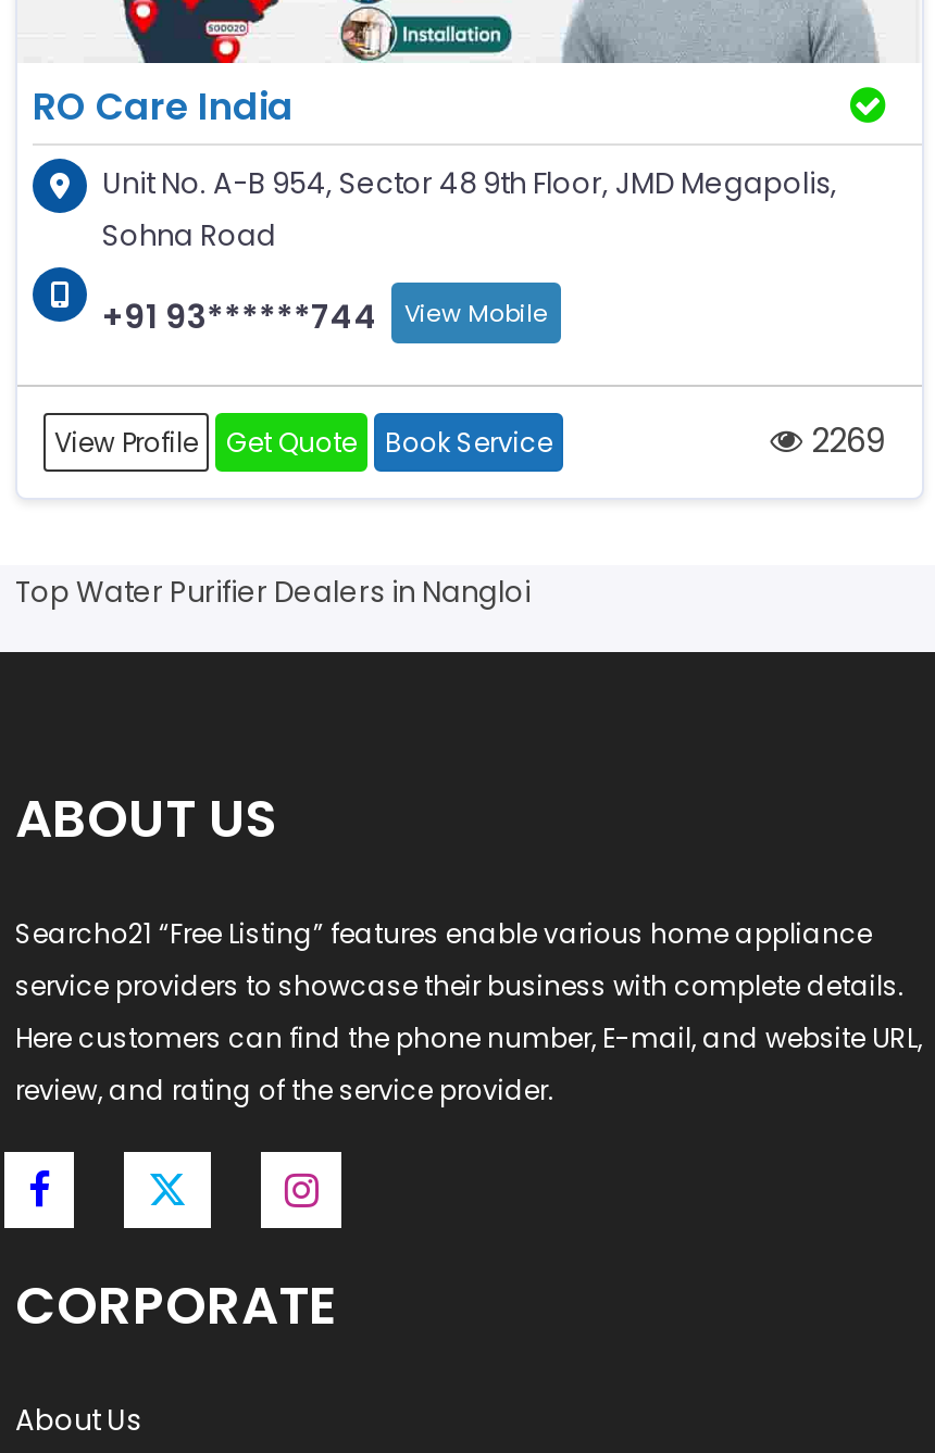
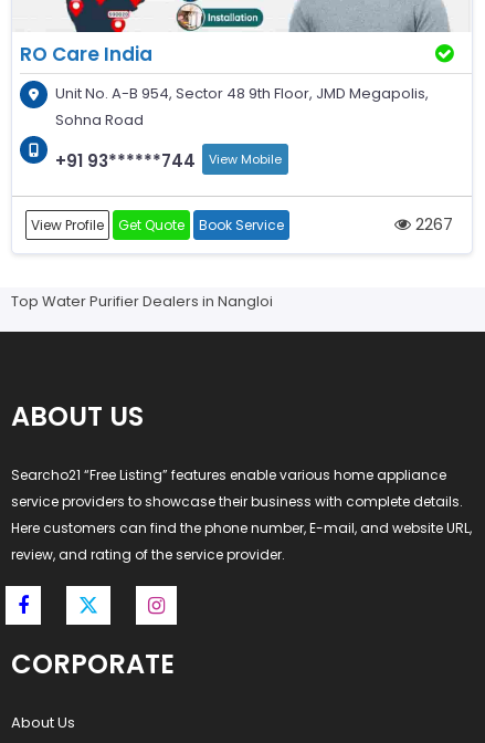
[802,417,885,463] 2269 -> [411,212,453,236] 2267

